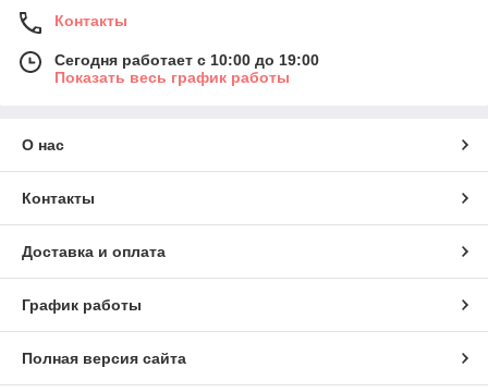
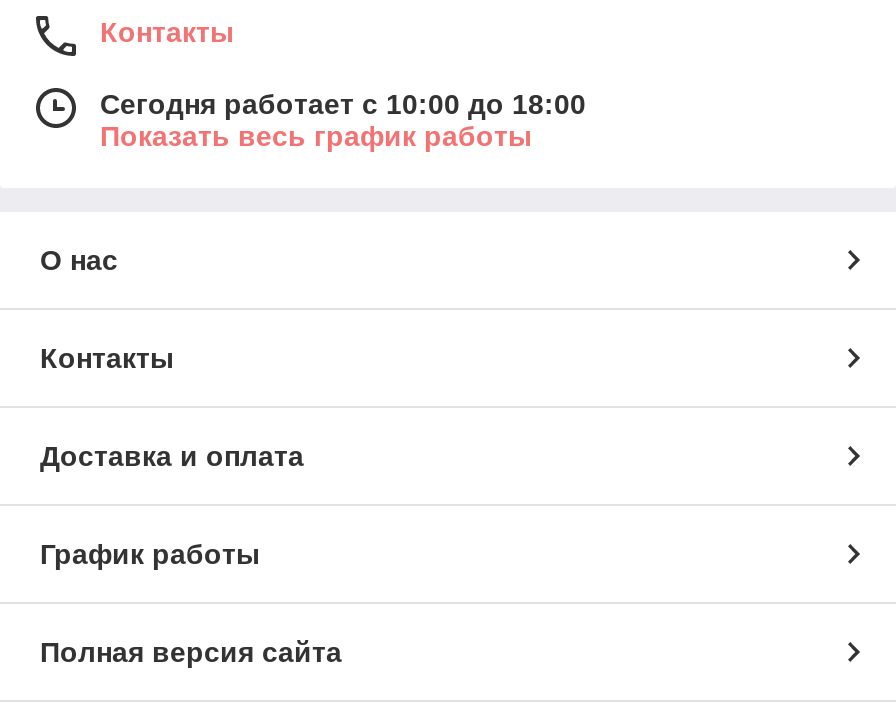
[54,52,319,69] Сегодня работает с 10:00 до 19:00 -> [100,89,586,121] Сегодня работает с 10:00 до 18:00

